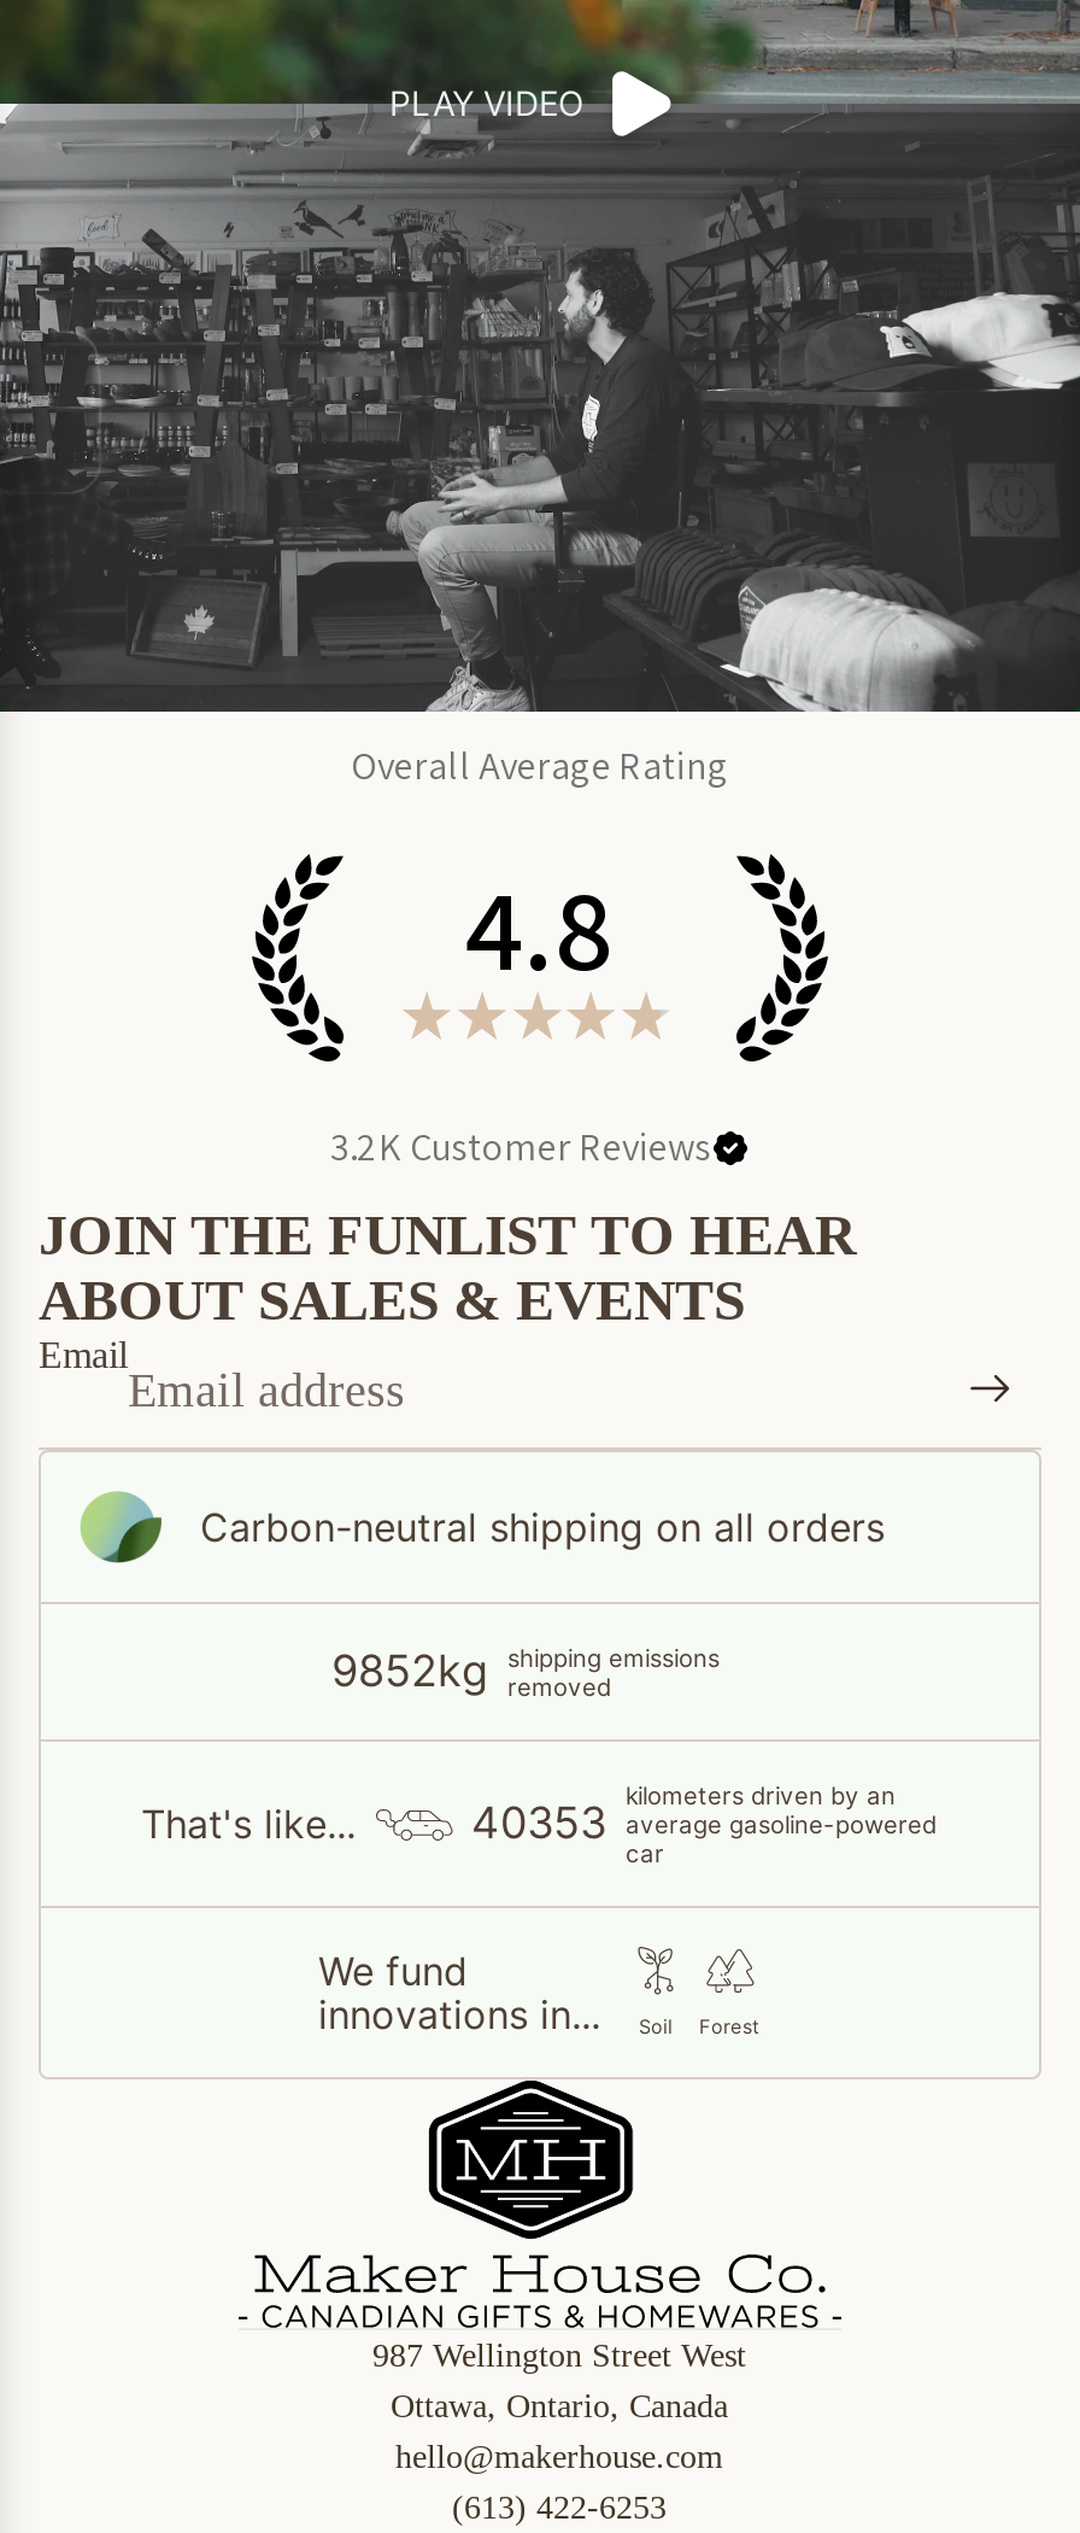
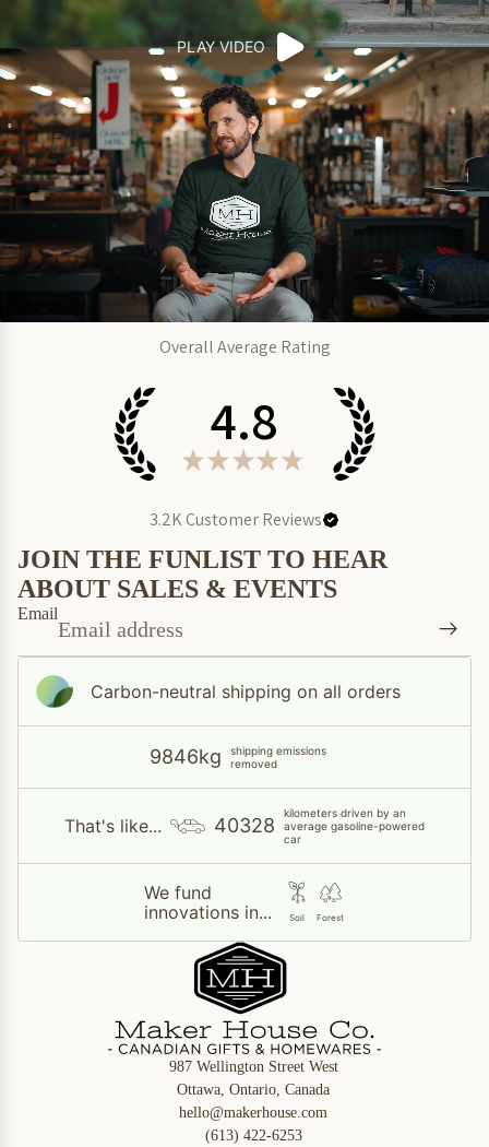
[7,101,1073,714] [image] -> [3,47,486,323] [image]
[331,1644,720,1702] 9852kg shipping emissions removed -> [150,744,326,771] 9846kg shipping emissions removed
[471,1798,937,1849] 40353 average gasoline-powered -> [213,814,424,837] 40328 average gasoline-powered

